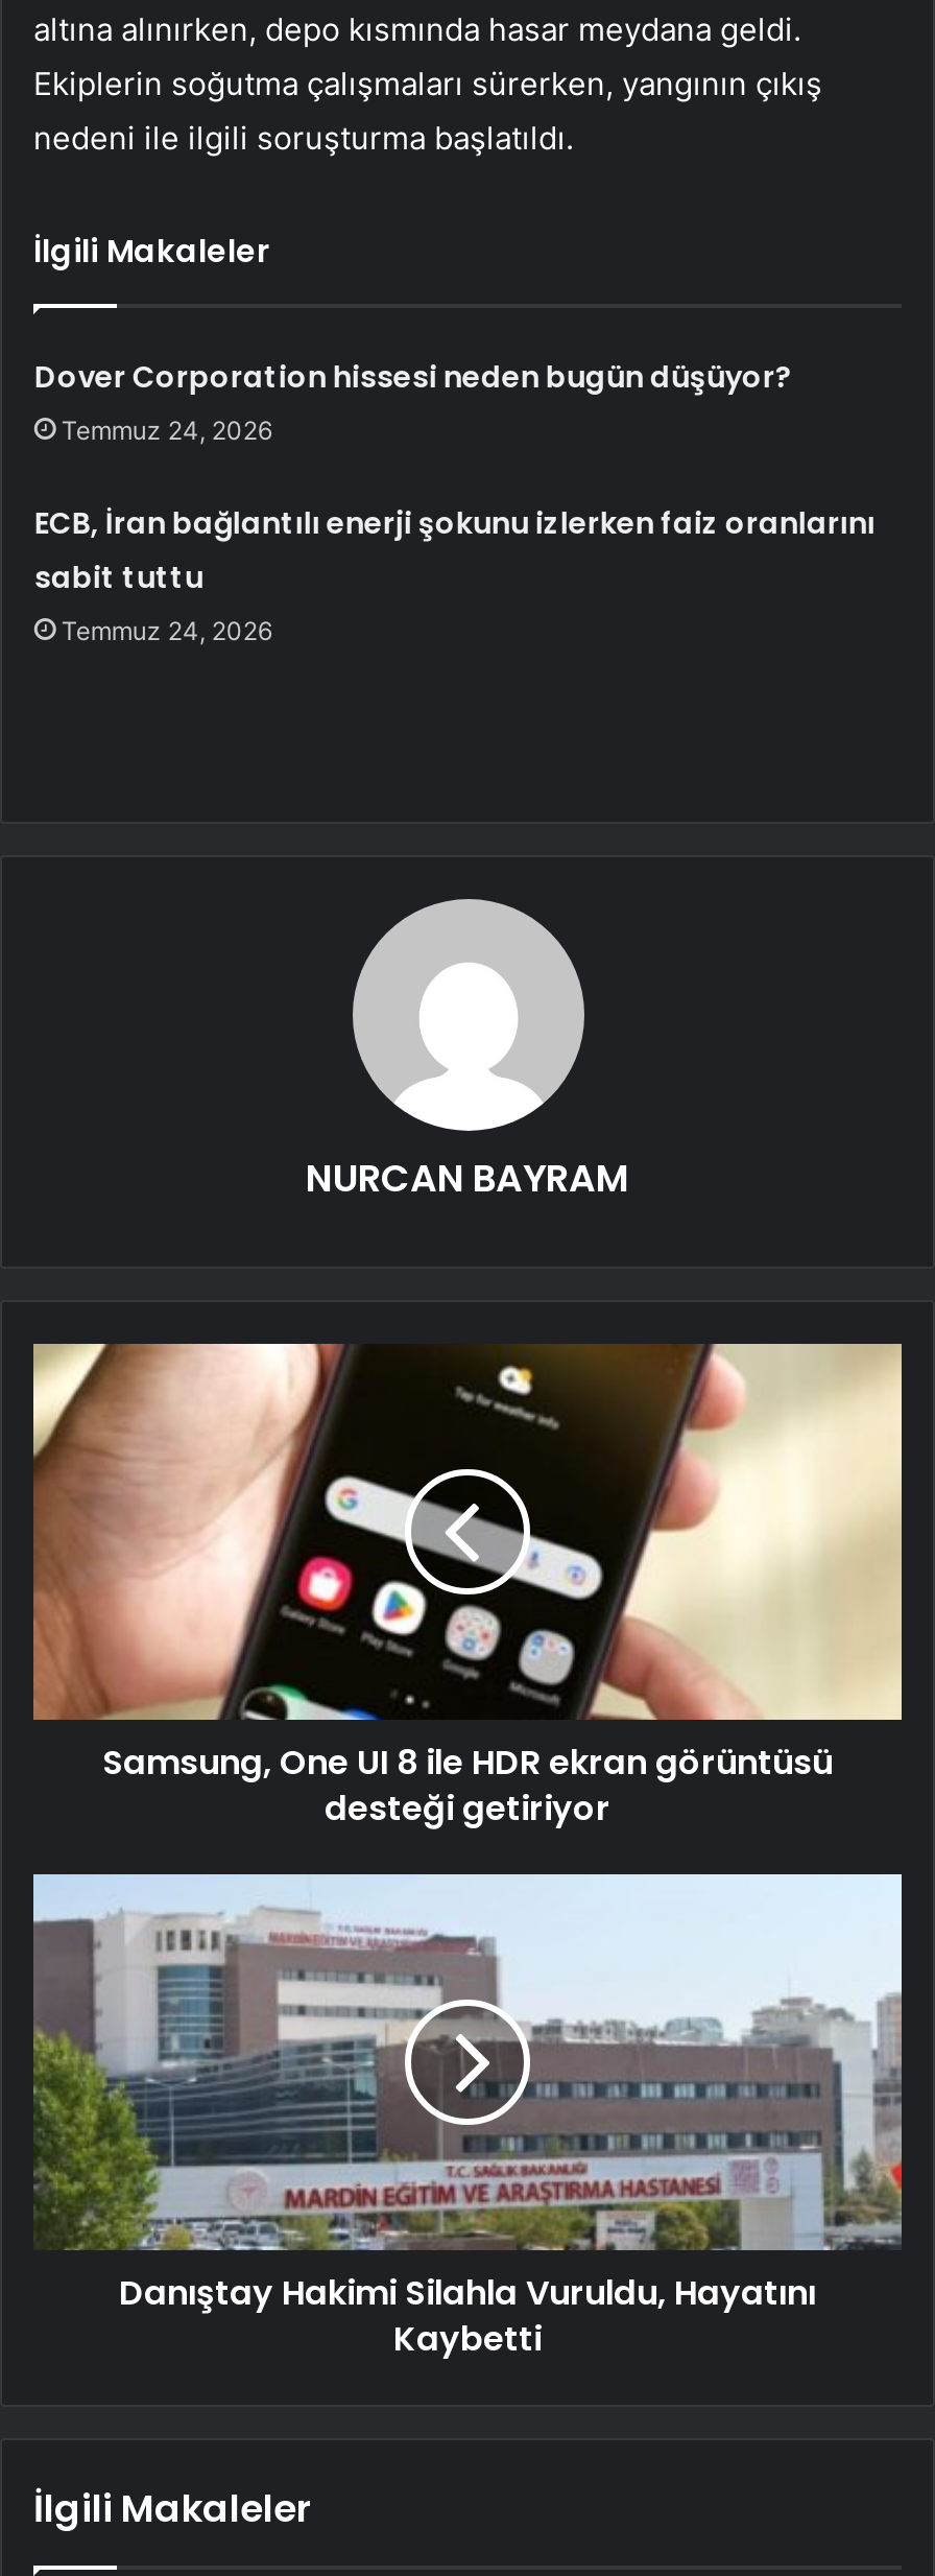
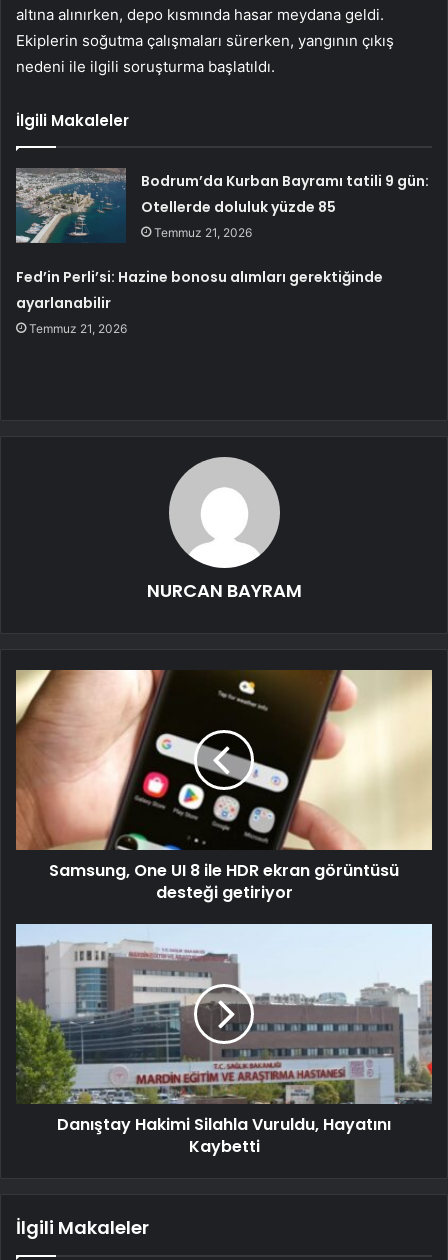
[34,356,792,446] Dover Corporation hissesi neden bugün düşüyor? | Temmuz 24, 2026 -> [141,171,429,240] Bodrum’da Kurban Bayramı tatili 9 gün: | Otellerde doluluk yüzde 85 | Temmuz 21, 2026
[34,502,875,647] ECB, İran bağlantılı enerji şokunu izlerken faiz oranlarını | sabit tuttu | Temmuz 24, 2026 -> [16,267,383,336] Fed’in Perli’si: Hazine bonosu alımları gerektiğinde | ayarlanabilir | Temmuz 21, 2026

